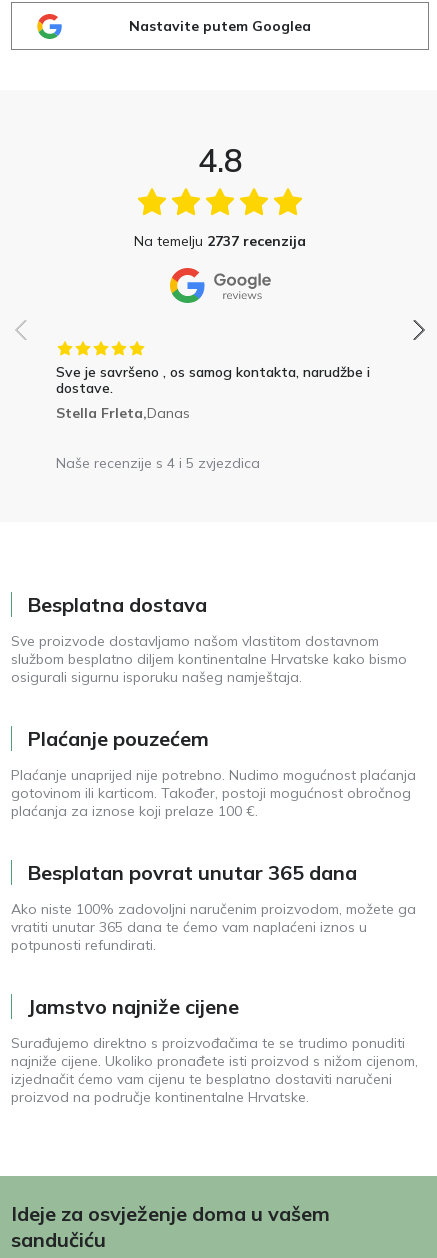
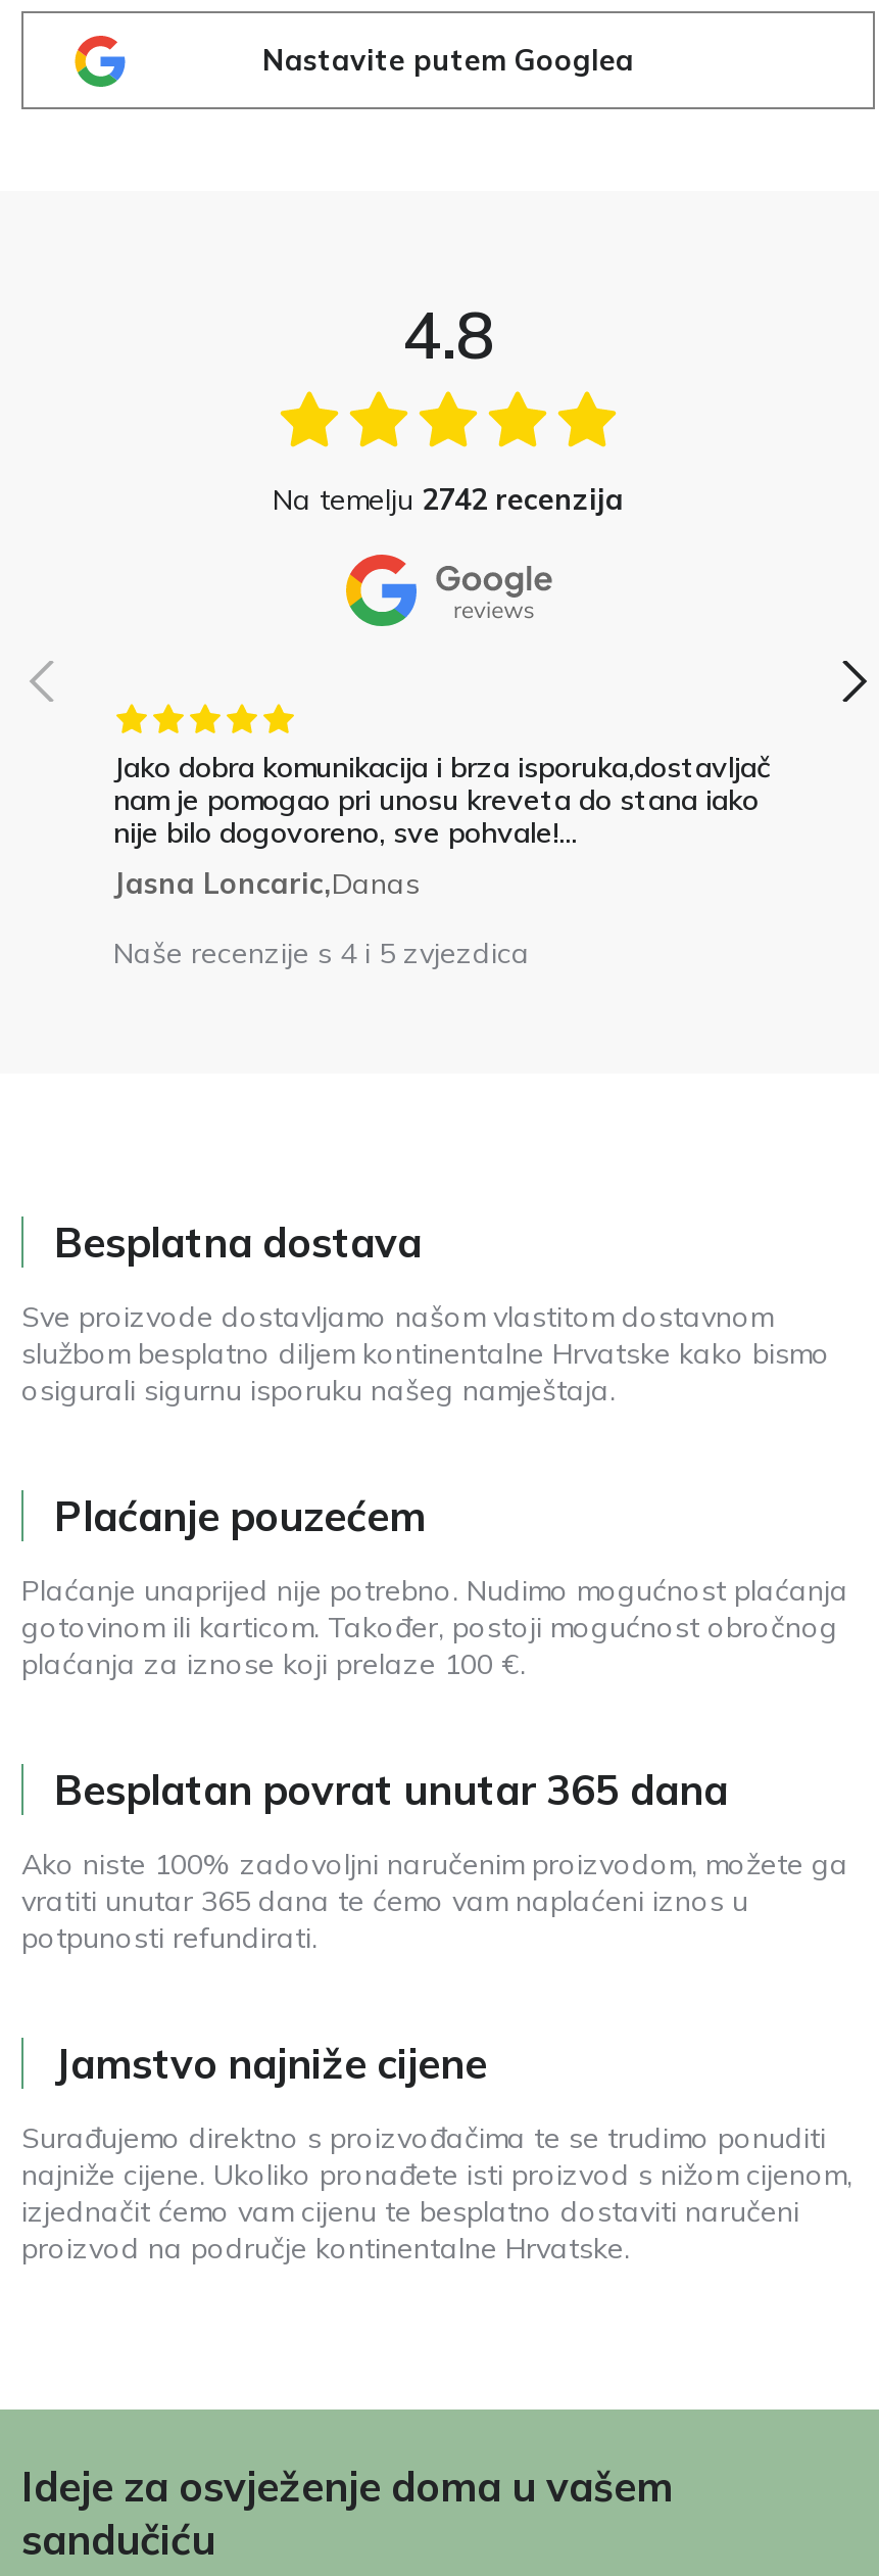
[134,232,306,250] Na temelju 2737 recenzija -> [273,481,624,518] Na temelju 2742 recenzija
[56,363,370,422] Sve je savršeno , os samog kontakta, narudžbe i | dostave. | Stella Frleta,Danas -> [113,749,771,902] Jako dobra komunikacija i brza isporuka,dostavljač | nam je pomogao pri unosu kreveta do stana iako | nije bilo dogovoreno, sve pohvale!... | Jasna Loncaric,Danas

